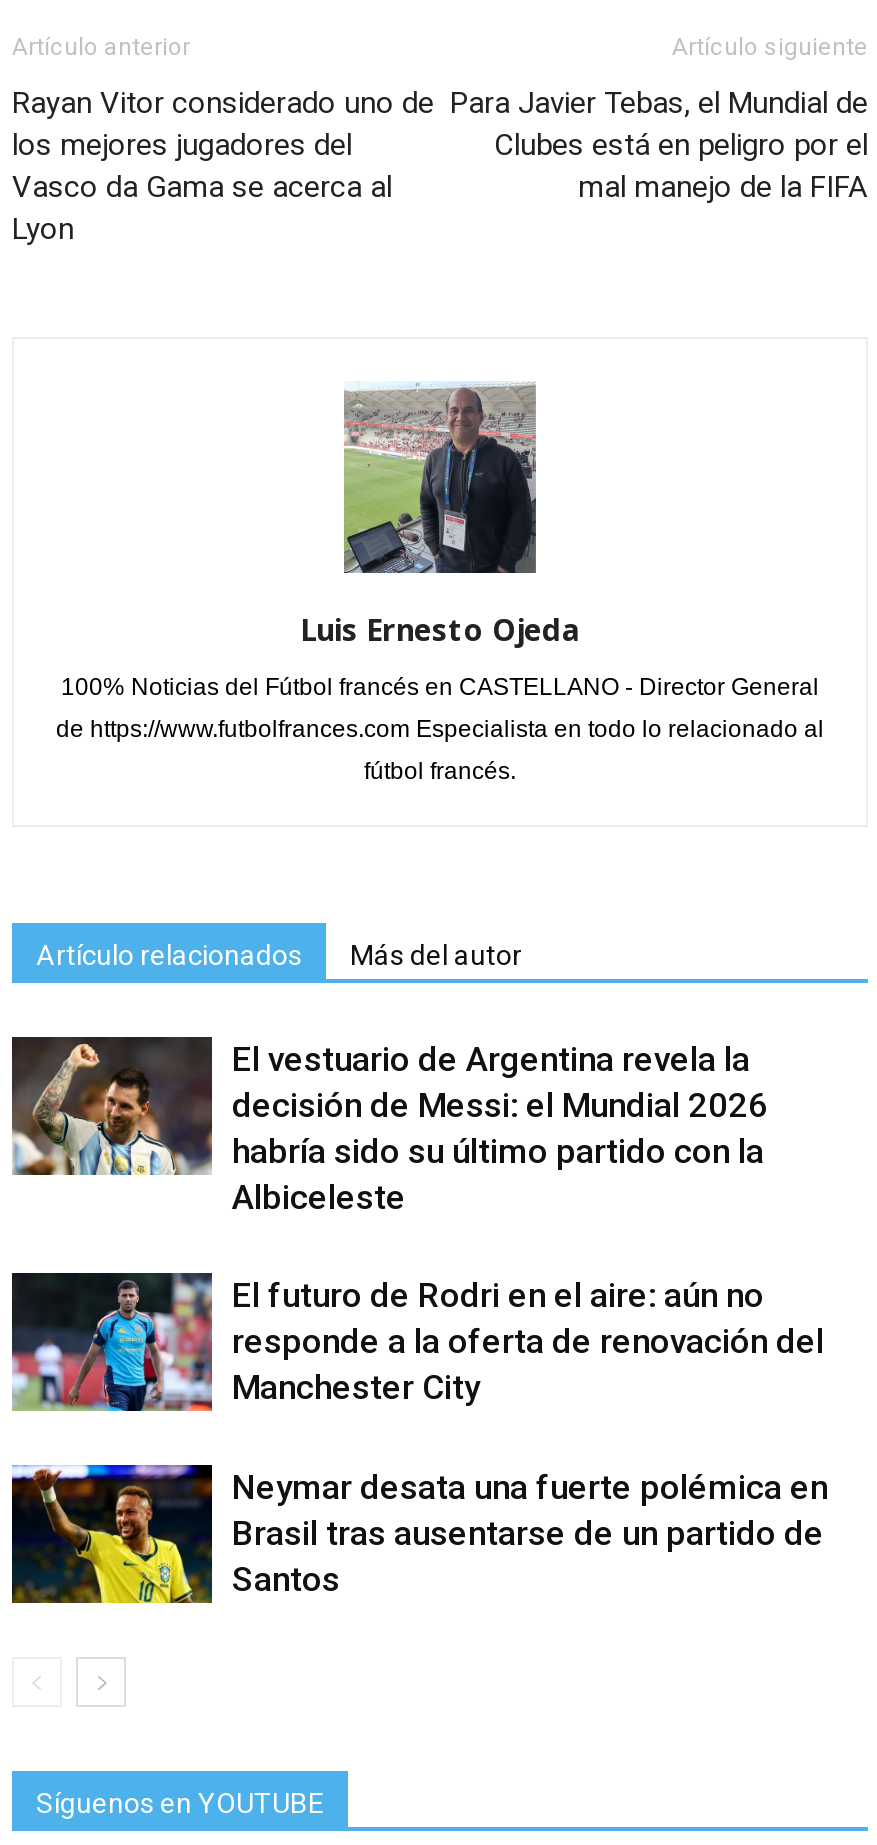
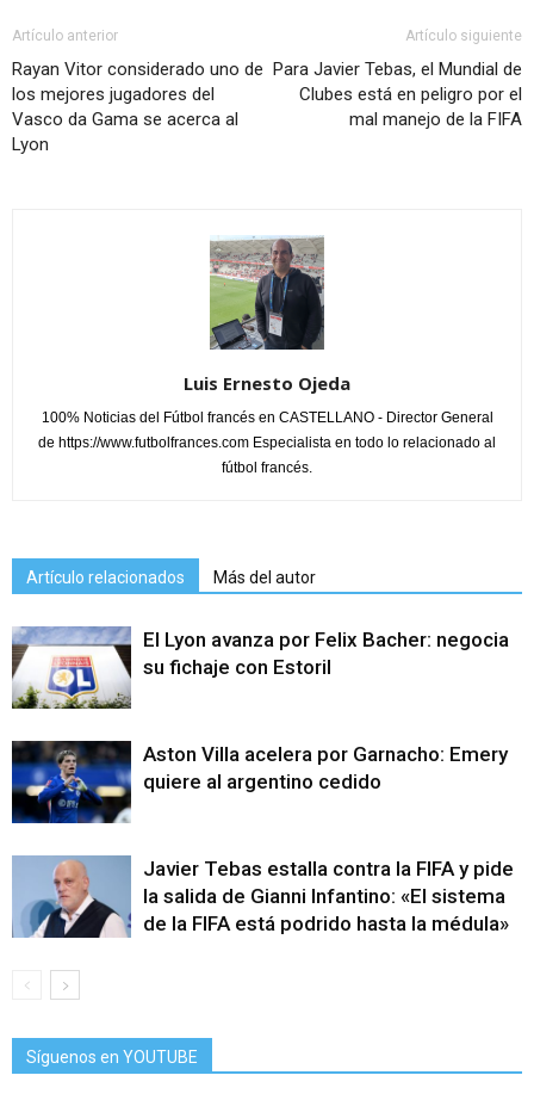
[10,1035,768,1217] [image] | El vestuario de Argentina revela la | decisión de Messi: el Mundial 2026 | habría sido su último partido con la | Albiceleste -> [12,625,509,710] [image] | El Lyon avanza por Felix Bacher: negocia | su fichaje con Estoril
[10,1273,824,1413] [image] | El futuro de Rodri en el aire: aún no | responde a la oferta de renovación del | Manchester City -> [11,741,508,824] [image] | Aston Villa acelera por Garnacho: Emery | quiere al argentino cedido
[10,1463,828,1605] [image] | Neymar desata una fuerte polémica en | Brasil tras ausentarse de un partido de | Santos -> [12,855,514,939] [image] | Javier Tebas estalla contra la FIFA y pide | la salida de Gianni Infantino: «El sistema | de la FIFA está podrido hasta la médula»

